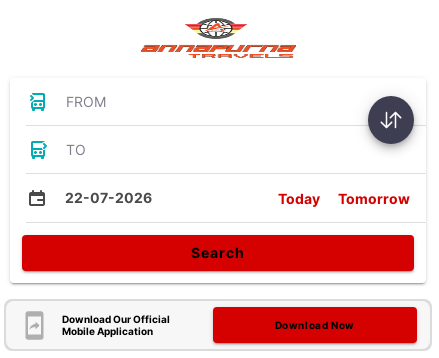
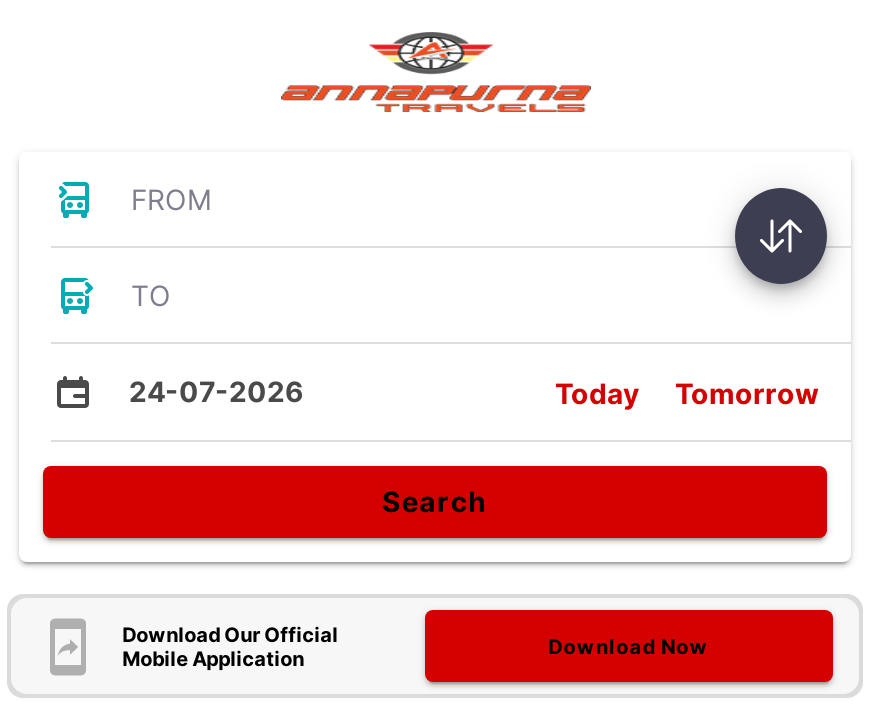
[65,189,152,206] 22-07-2026 -> [129,374,303,408] 24-07-2026

